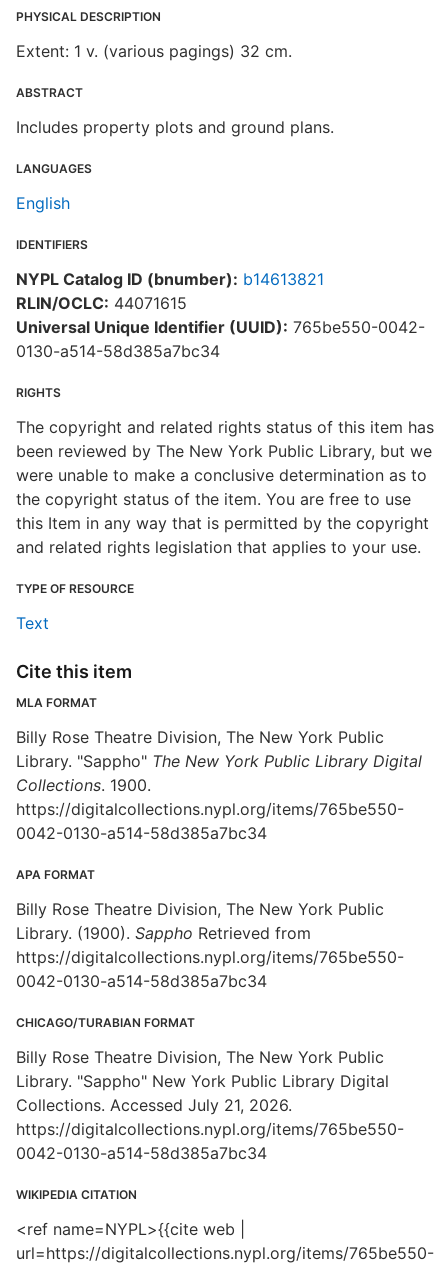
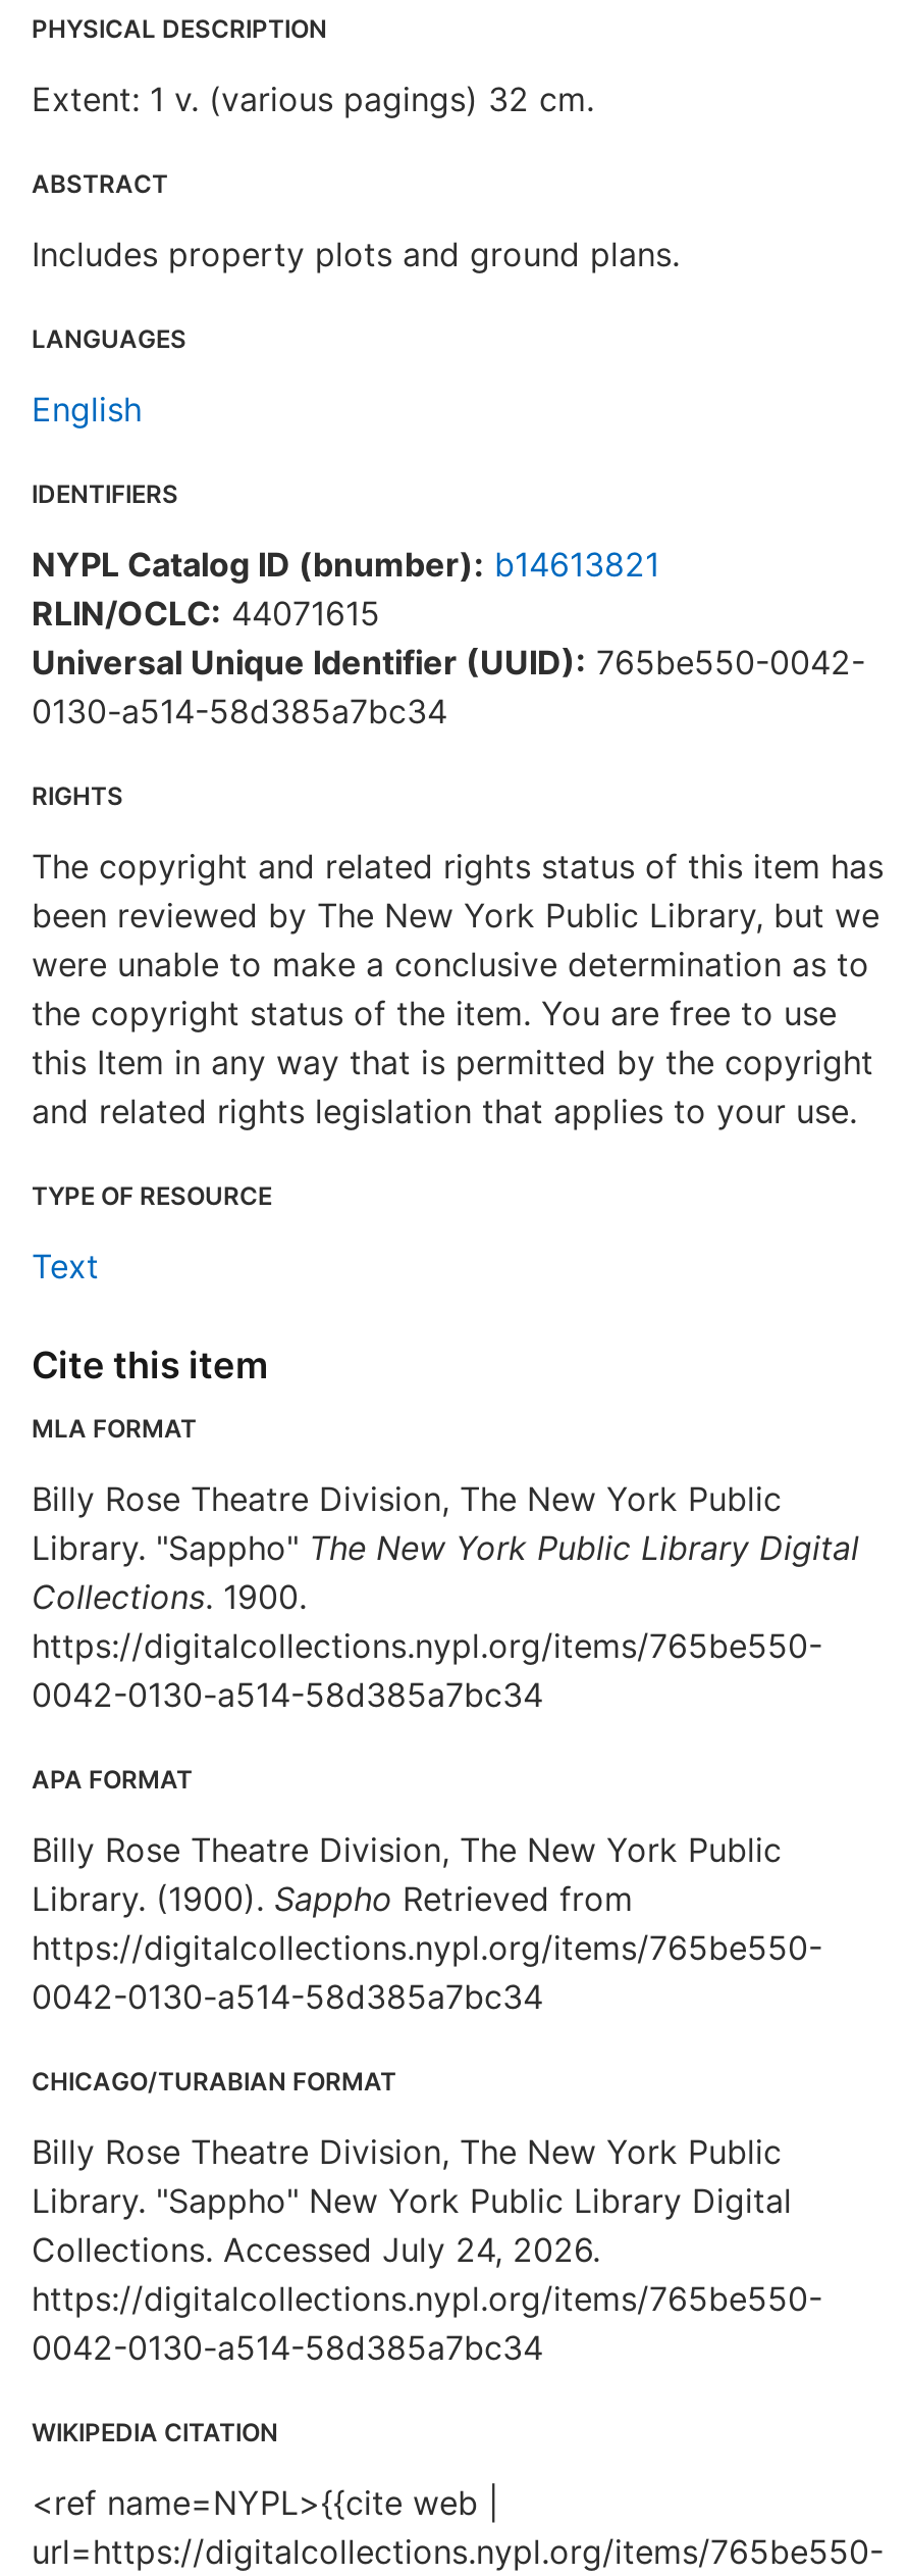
[16,1095,292,1115] Collections. Accessed July 21, 2026. -> [32,2229,600,2270] Collections. Accessed July 24, 2026.

